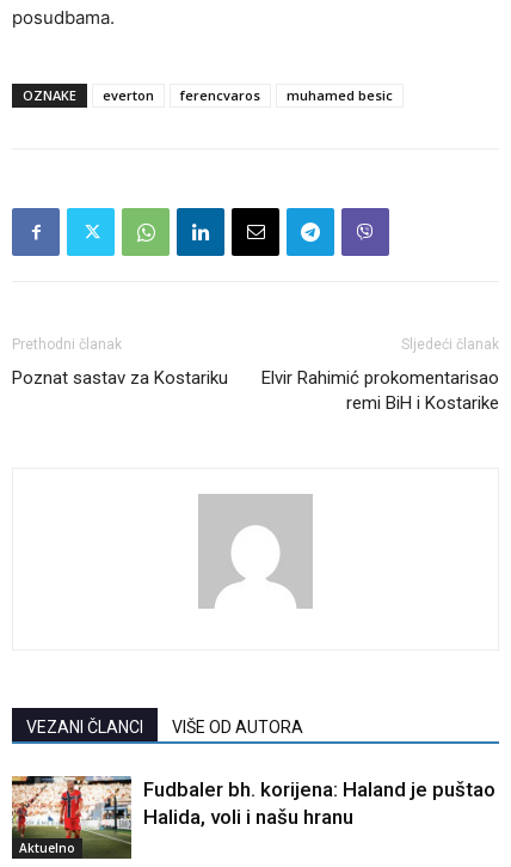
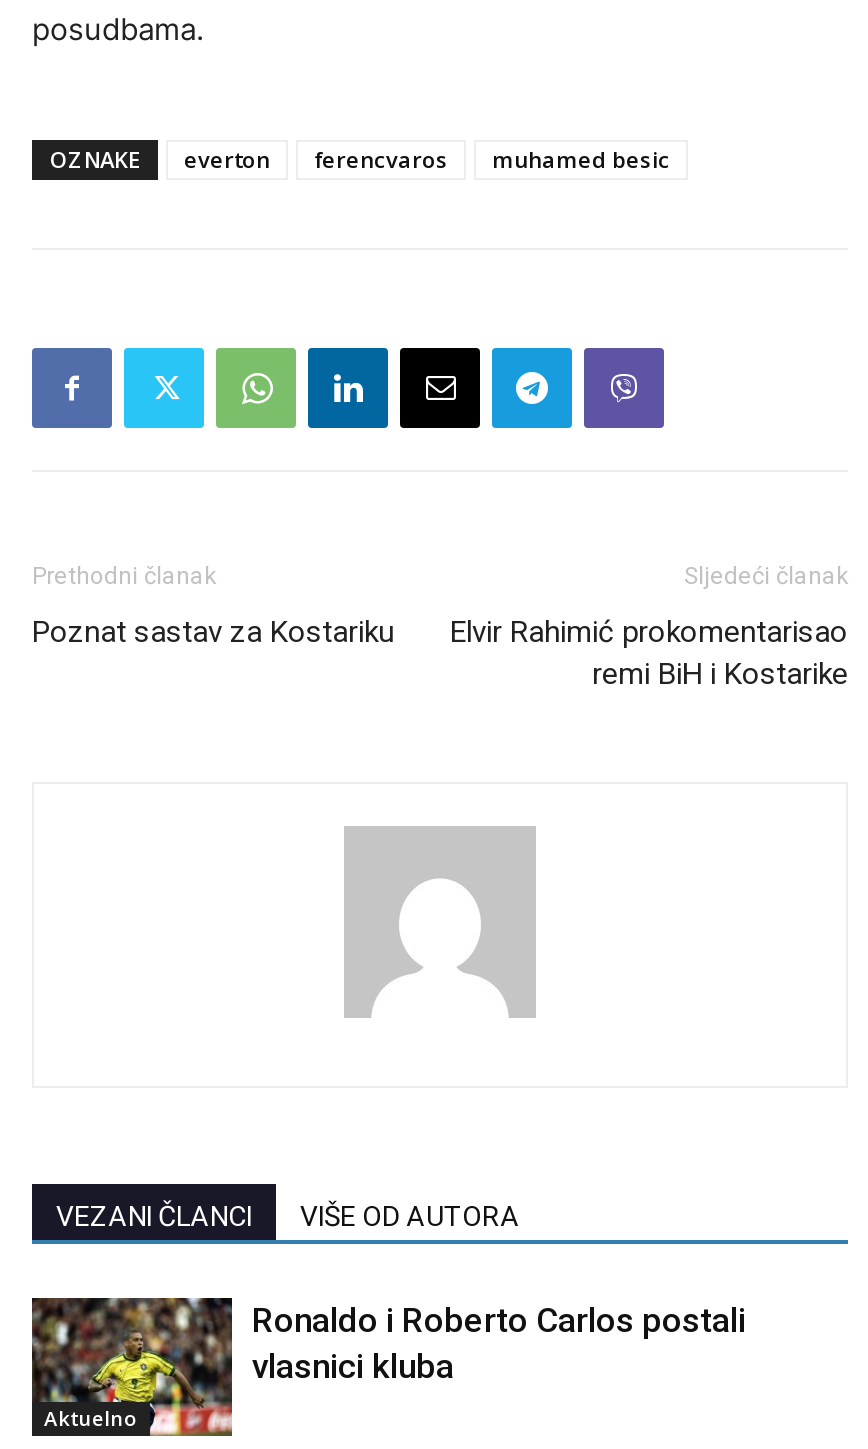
[11,775,495,860] [image] | Fudbaler bh. korijena: Haland je puštao | Halida, voli i našu hranu -> [30,1296,746,1438] [image] | Ronaldo i Roberto Carlos postali | vlasnici kluba

